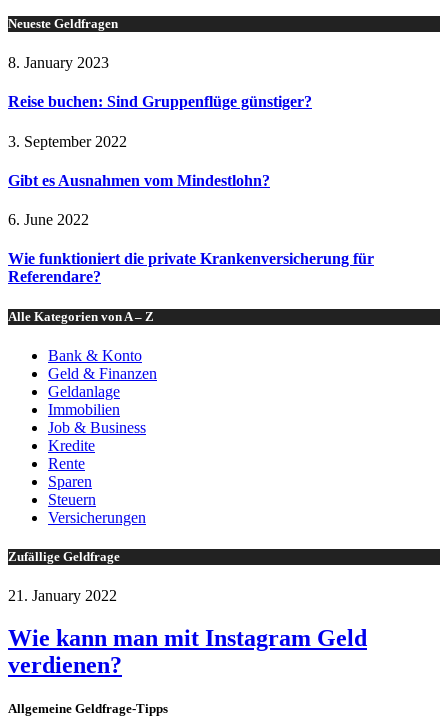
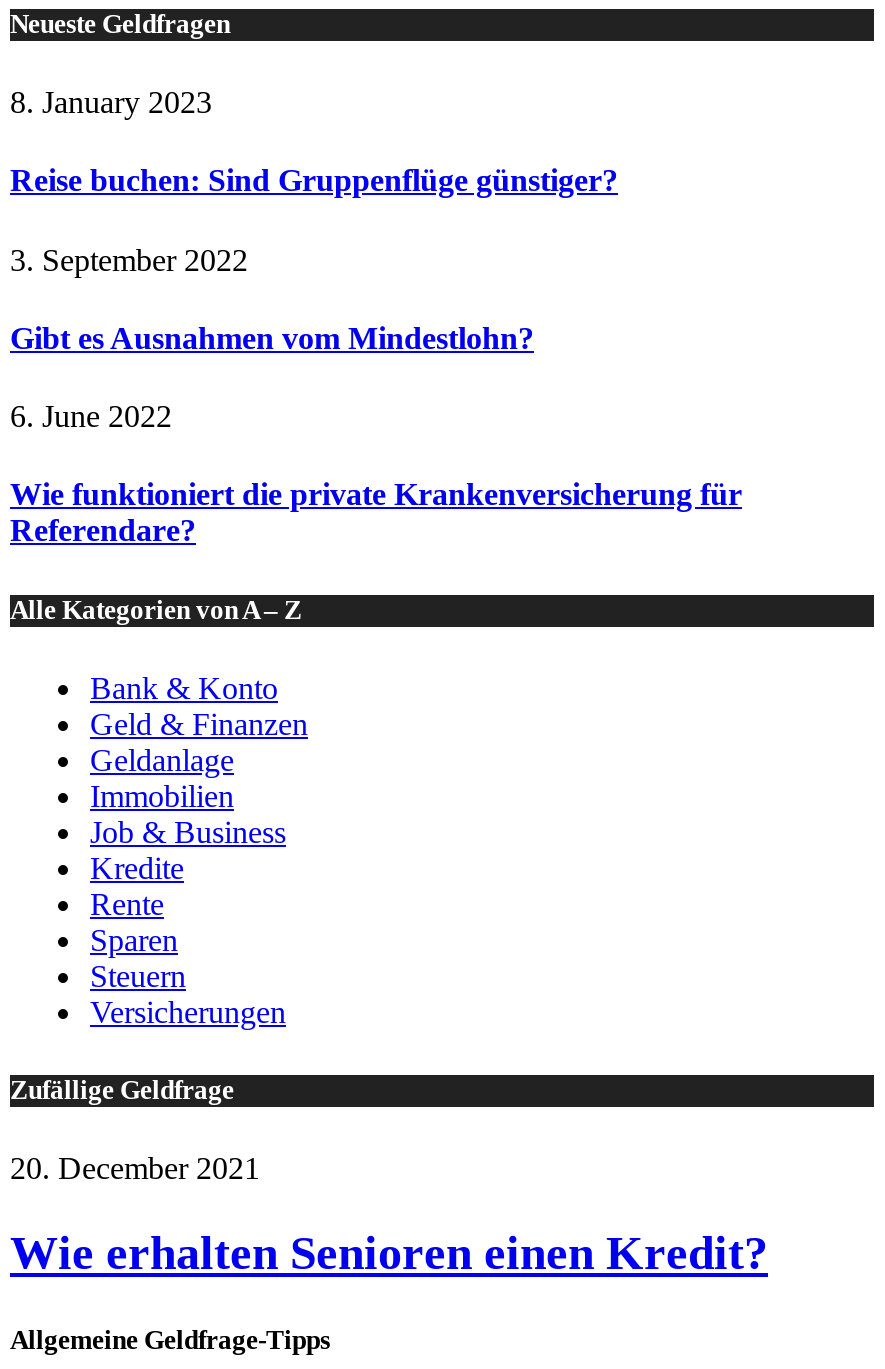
[8,587,117,604] 21. January 2022 -> [10,1151,260,1185] 20. December 2021
[8,625,367,678] Wie kann man mit Instagram Geld | verdienen? -> [10,1227,768,1279] Wie erhalten Senioren einen Kredit?

